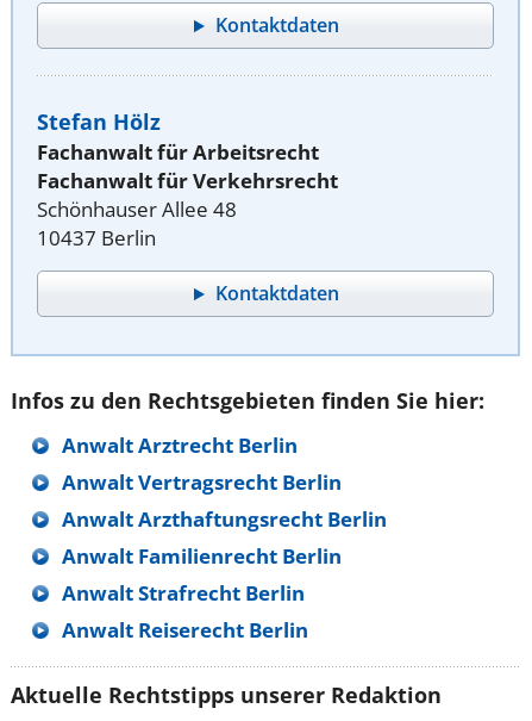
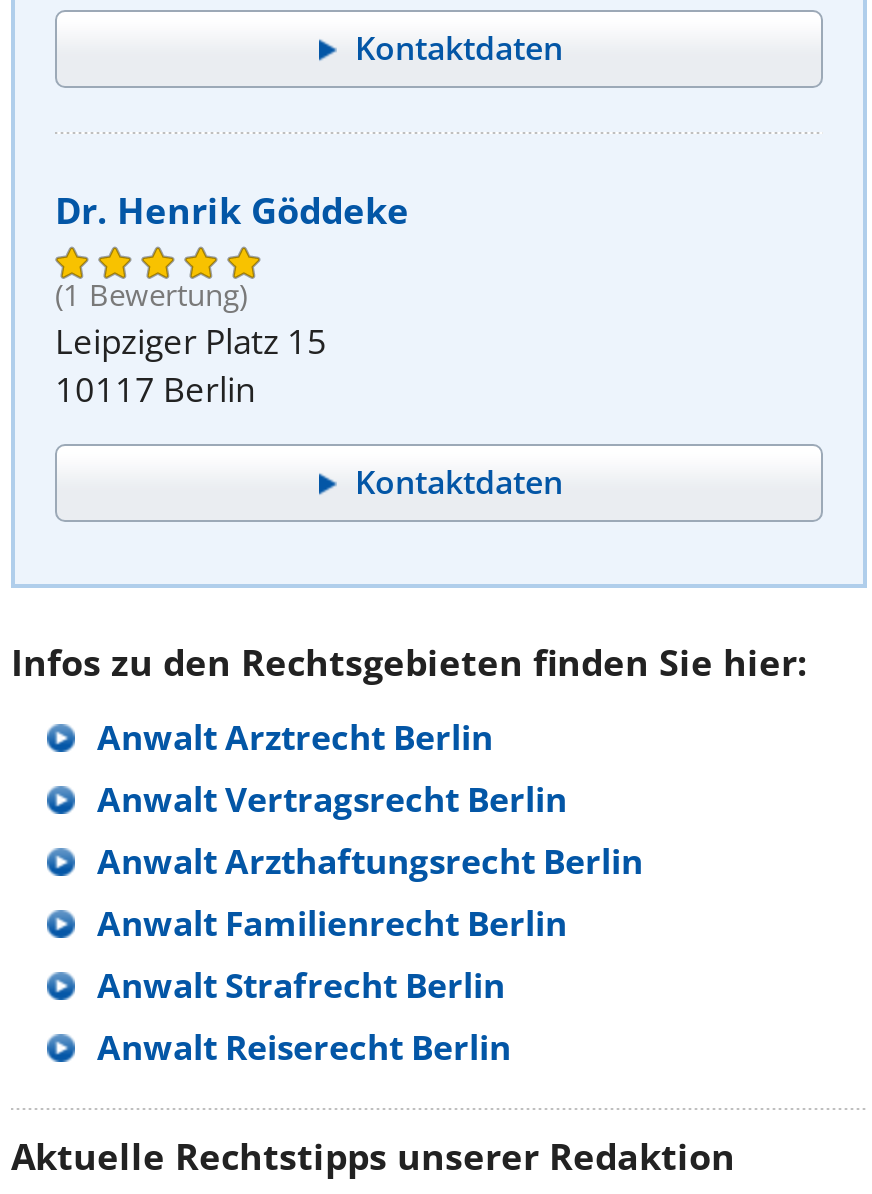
[37,107,338,251] Stefan Hölz | Fachanwalt für Arbeitsrecht | Fachanwalt für Verkehrsrecht | Schönhauser Allee 48 | 10437 Berlin -> [55,185,409,412] Dr. Henrik Göddeke | (1 Bewertung) | Leipziger Platz 15 | 10117 Berlin

